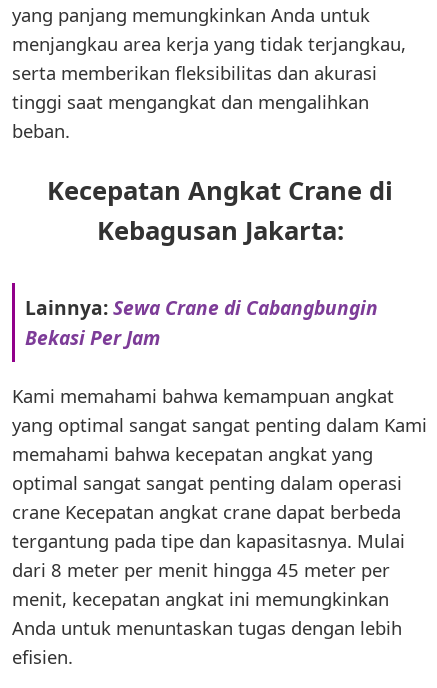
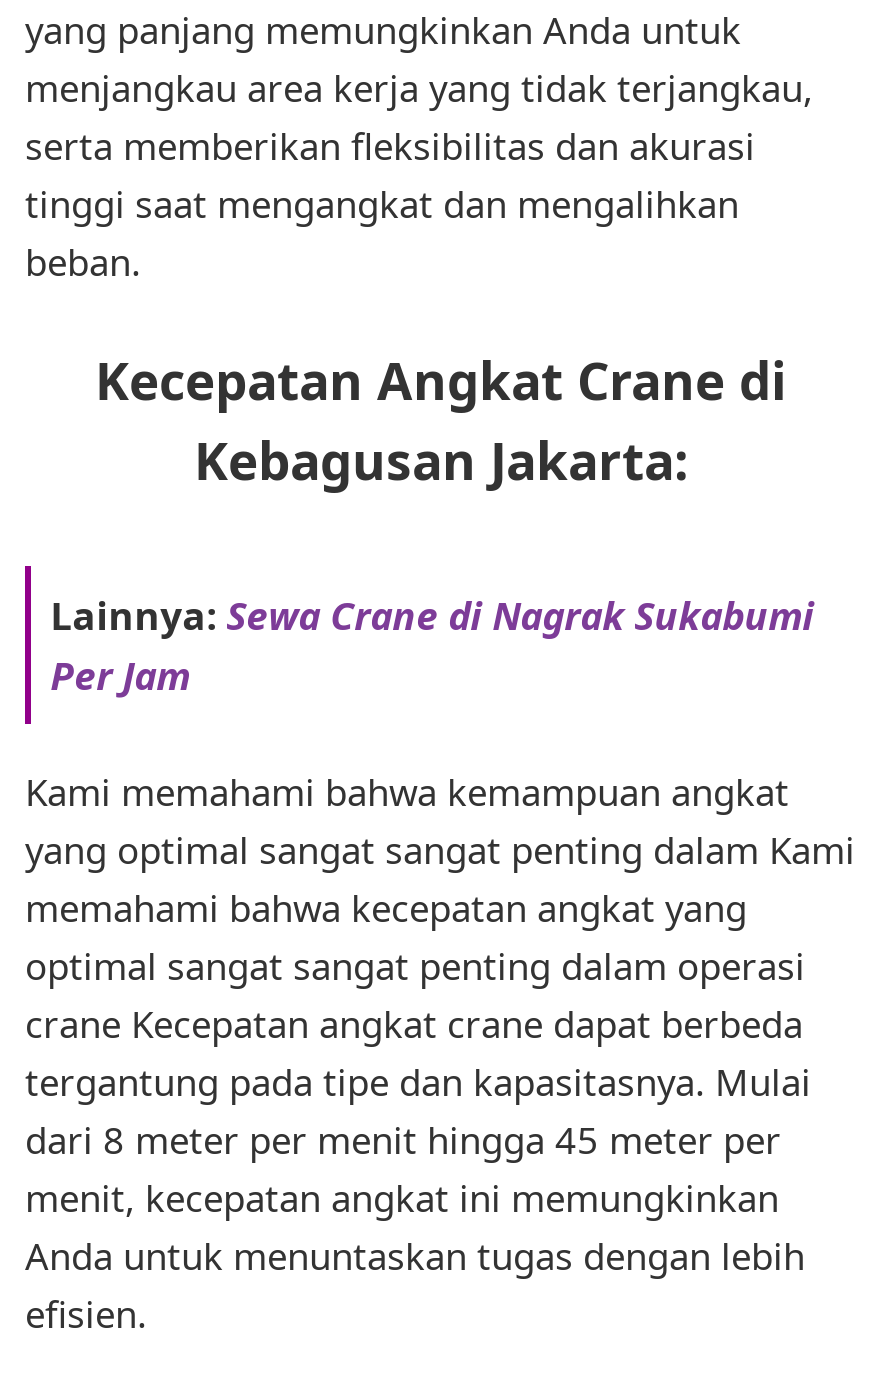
[25,294,378,351] Lainnya: Sewa Crane di Cabangbungin | Bekasi Per Jam -> [50,587,814,701] Lainnya: Sewa Crane di Nagrak Sukabumi | Per Jam

